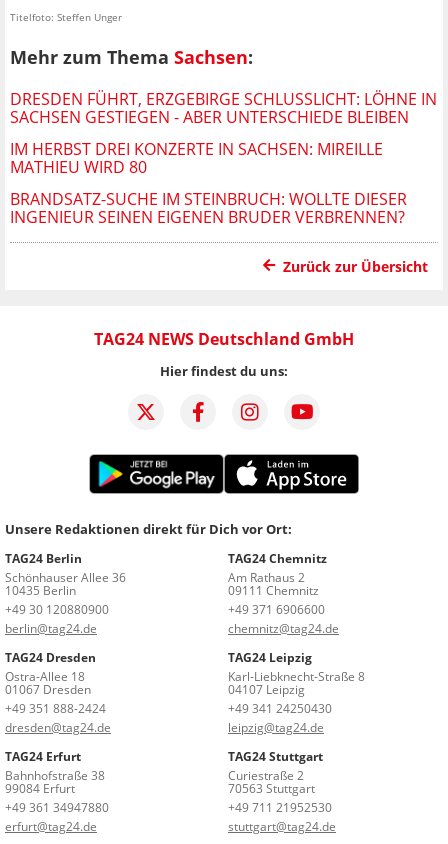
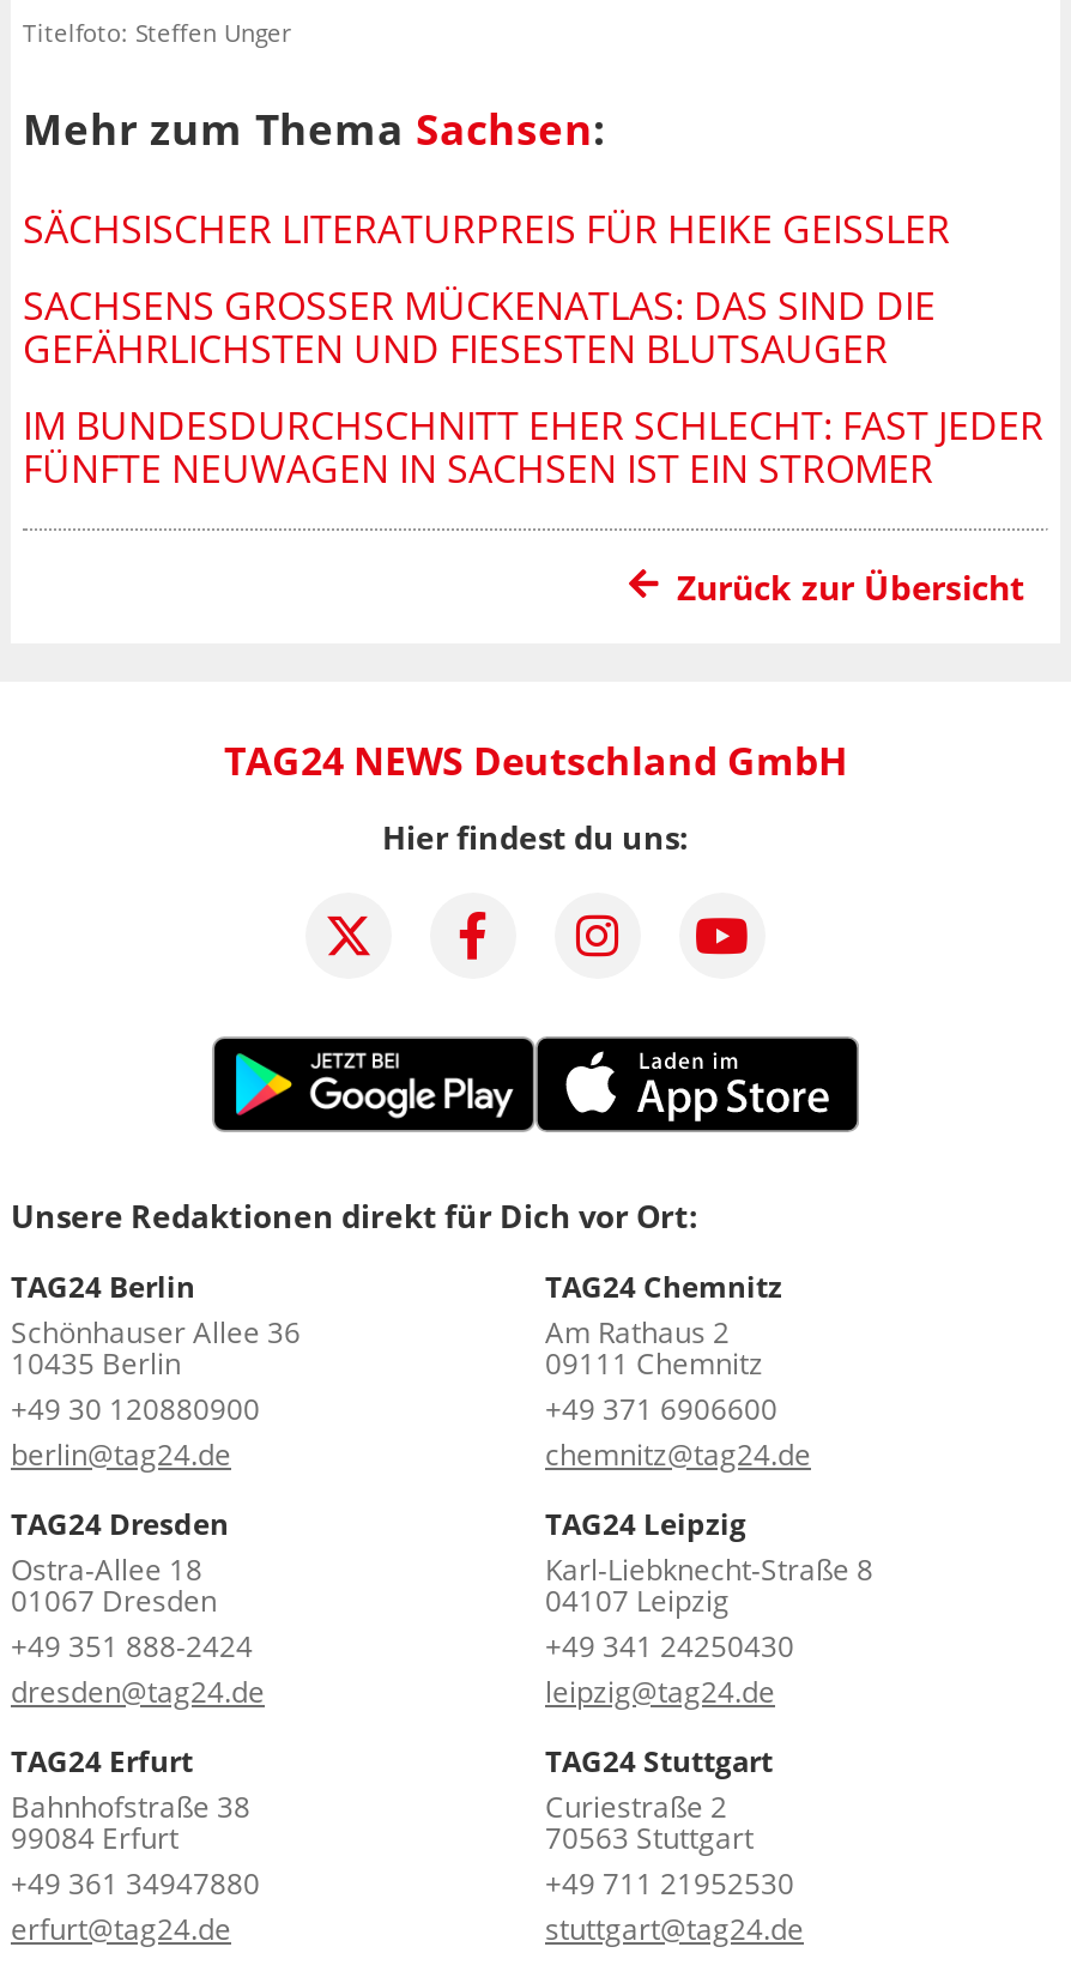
[10,88,437,128] DRESDEN FÜHRT, ERZGEBIRGE SCHLUSSLICHT: LÖHNE IN | SACHSEN GESTIEGEN - ABER UNTERSCHIEDE BLEIBEN -> [23,202,926,255] SÄCHSISCHER LITERATURPREIS FÜR HEIKE GEISSLER
[10,138,383,178] IM HERBST DREI KONZERTE IN SACHSEN: MIREILLE | MATHIEU WIRD 80 -> [23,279,936,375] SACHSENS GROSSER MÜCKENATLAS: DAS SIND DIE G | EFÄHRLICHSTEN UND FIESESTEN BLUTSAUGER
[10,188,407,228] BRANDSATZ-SUCHE IM STEINBRUCH: WOLLTE DIESER | INGENIEUR SEINEN EIGENEN BRUDER VERBRENNEN? -> [23,399,1043,495] IM BUNDESDURCHSCHNITT EHER SCHLECHT: FAST JEDER | FÜNFTE NEUWAGEN IN SACHSEN IST EIN STROMER

